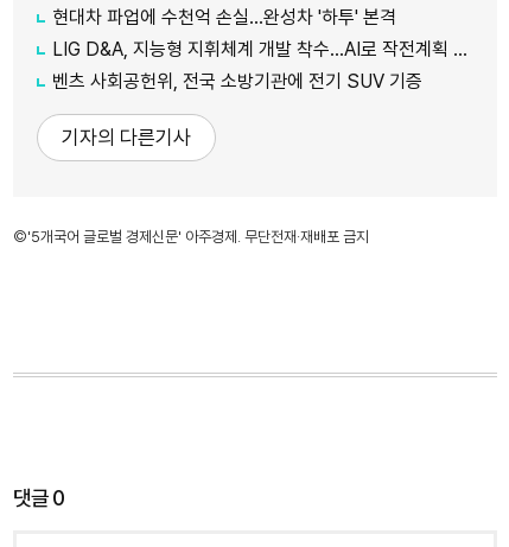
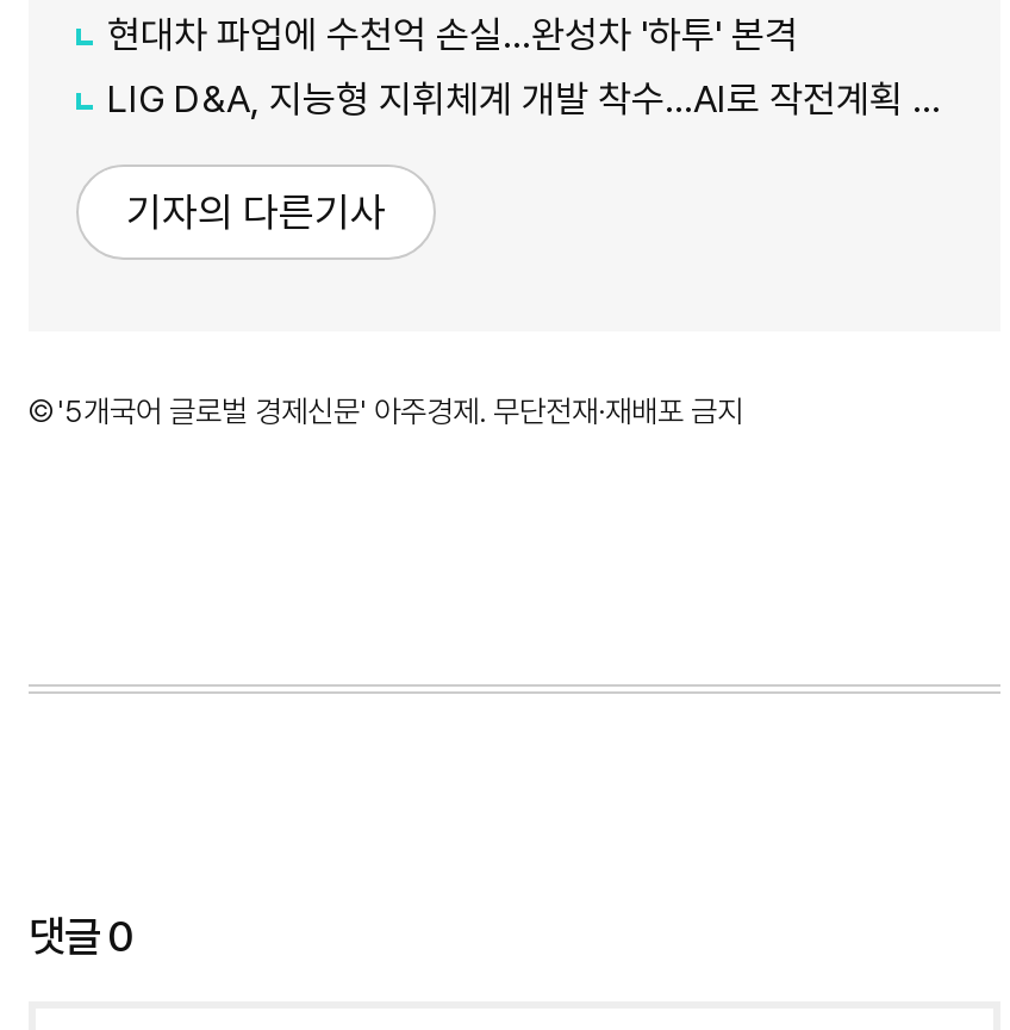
[52,70,422,92] 벤츠 사회공헌위, 전국 소방기관에 전기 SUV 기증 -> none

